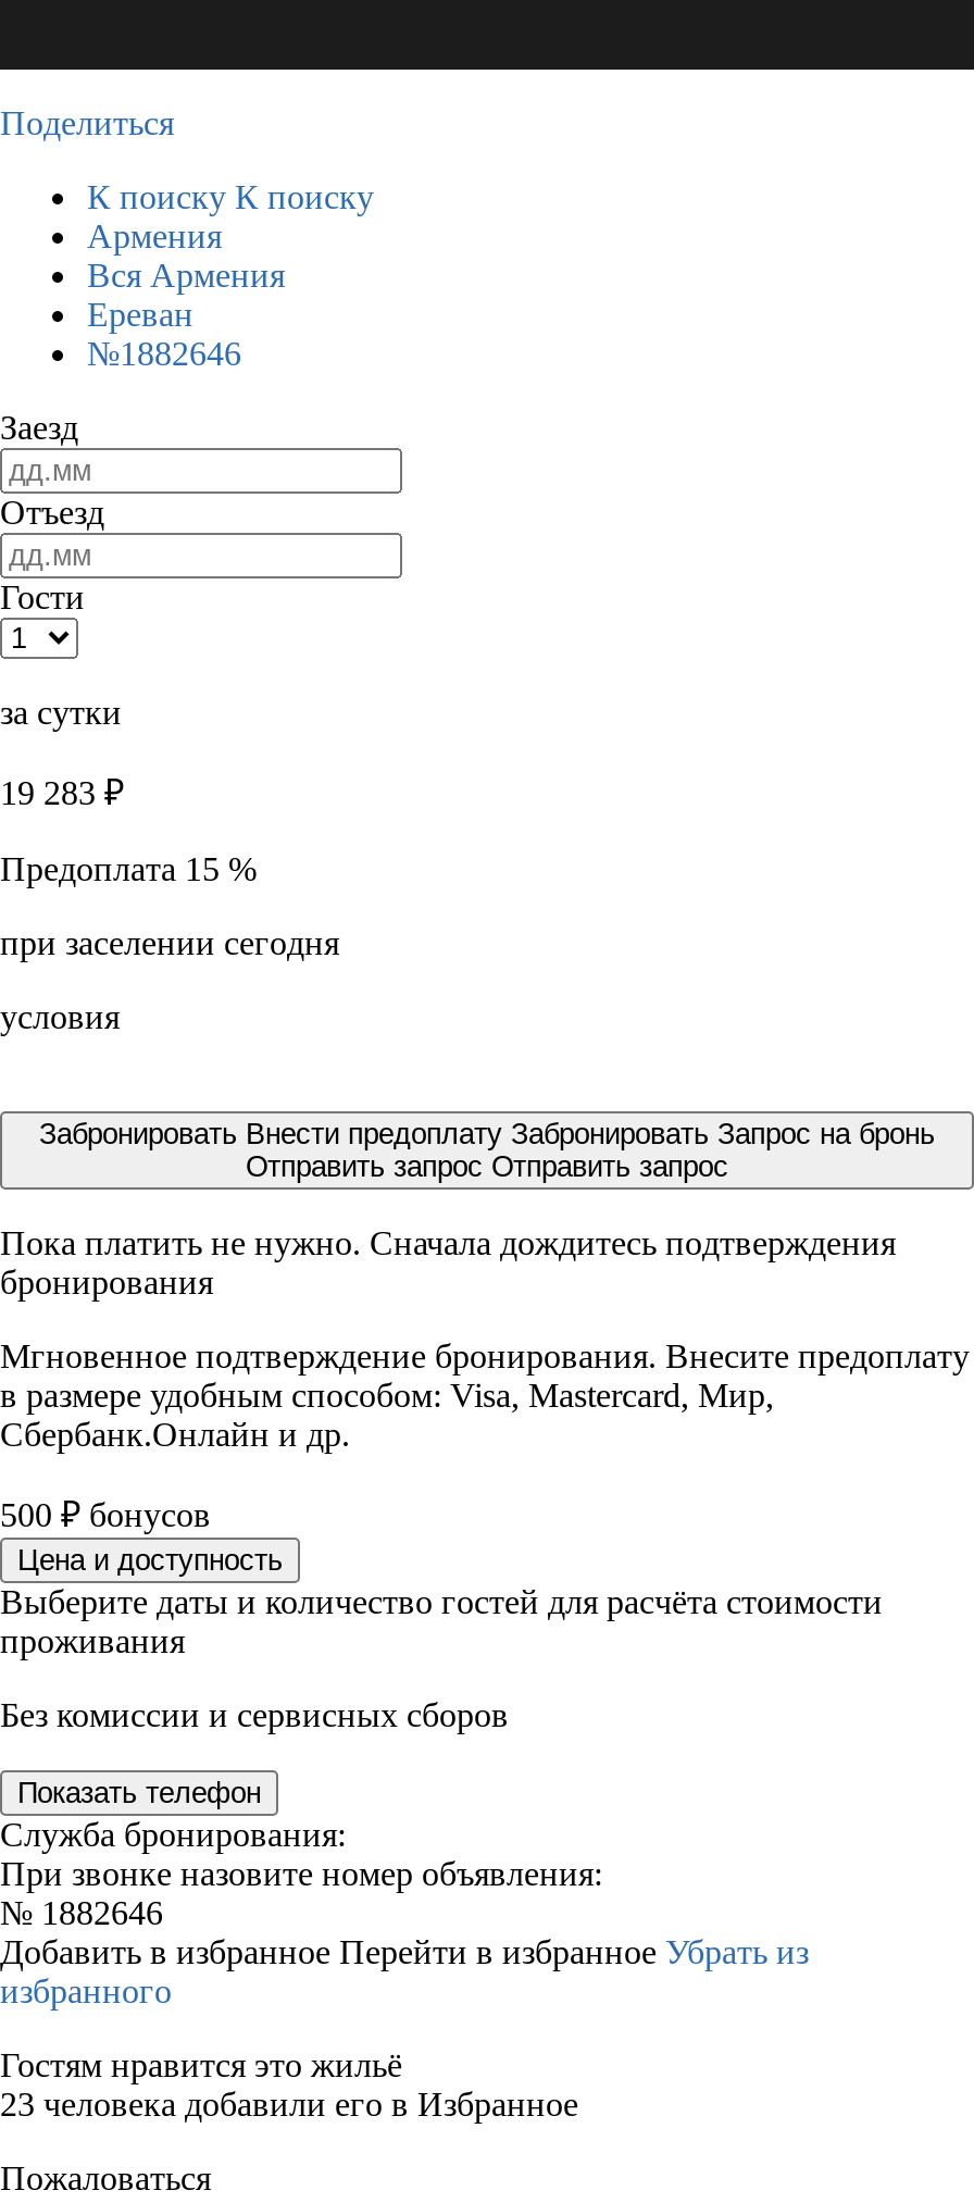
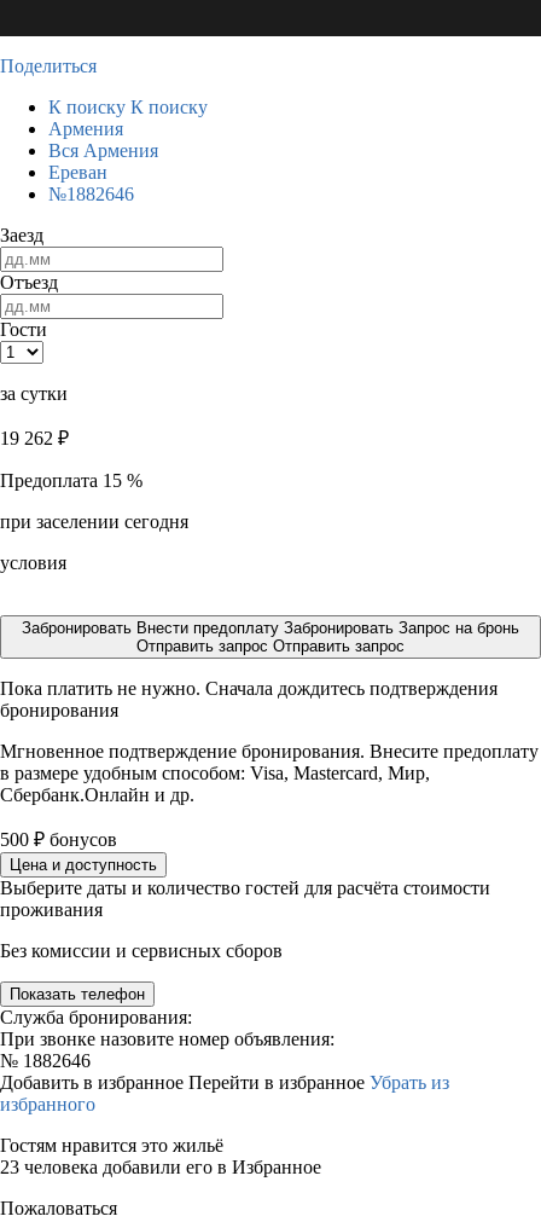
[0,774,124,811] 19 283 ₽ -> [0,428,69,448] 19 262 ₽

